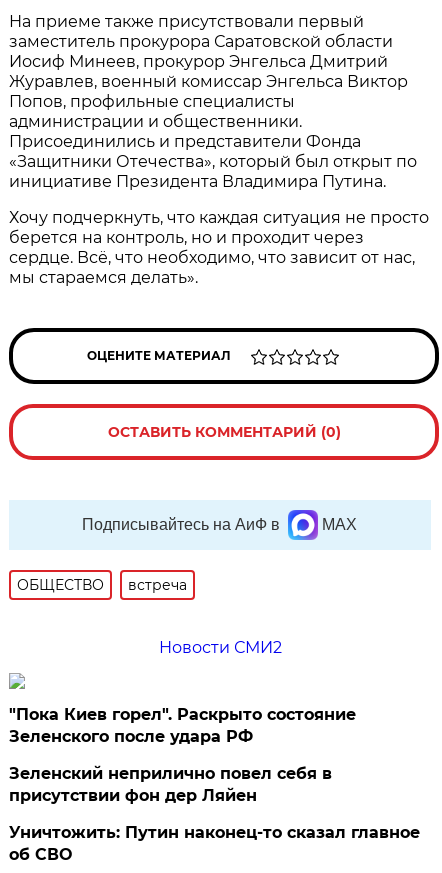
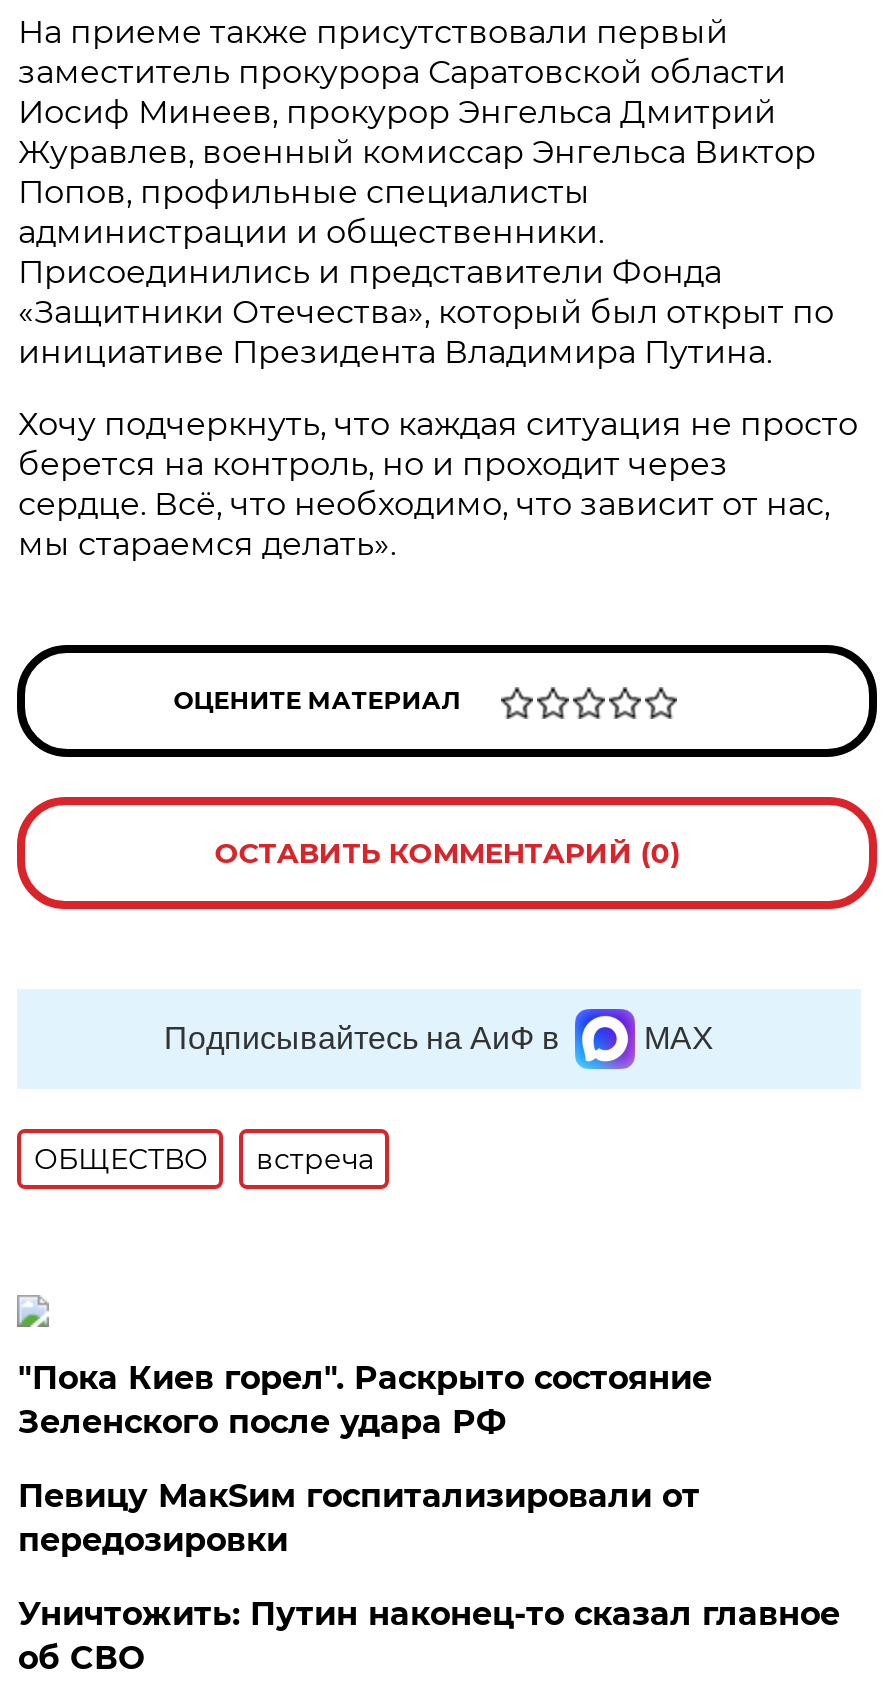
[159,638,282,657] Новости СМИ2 -> none
[9,764,332,805] Зеленский неприлично повел cебя в | присутствии фон дер Ляйен -> [18,1477,700,1559] Певицу МакSим госпитализировали от | передозировки

